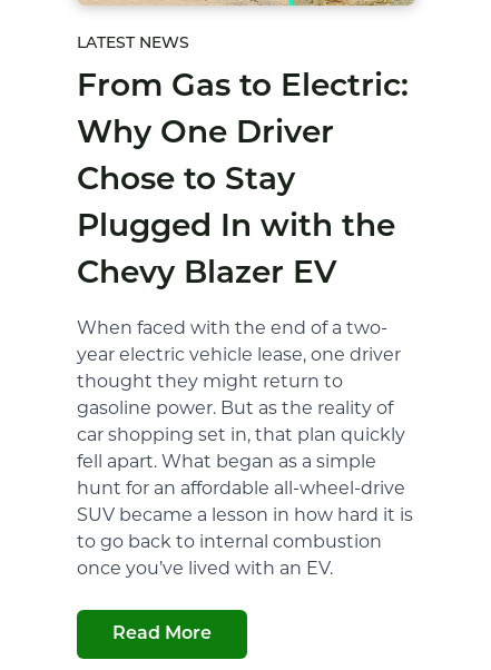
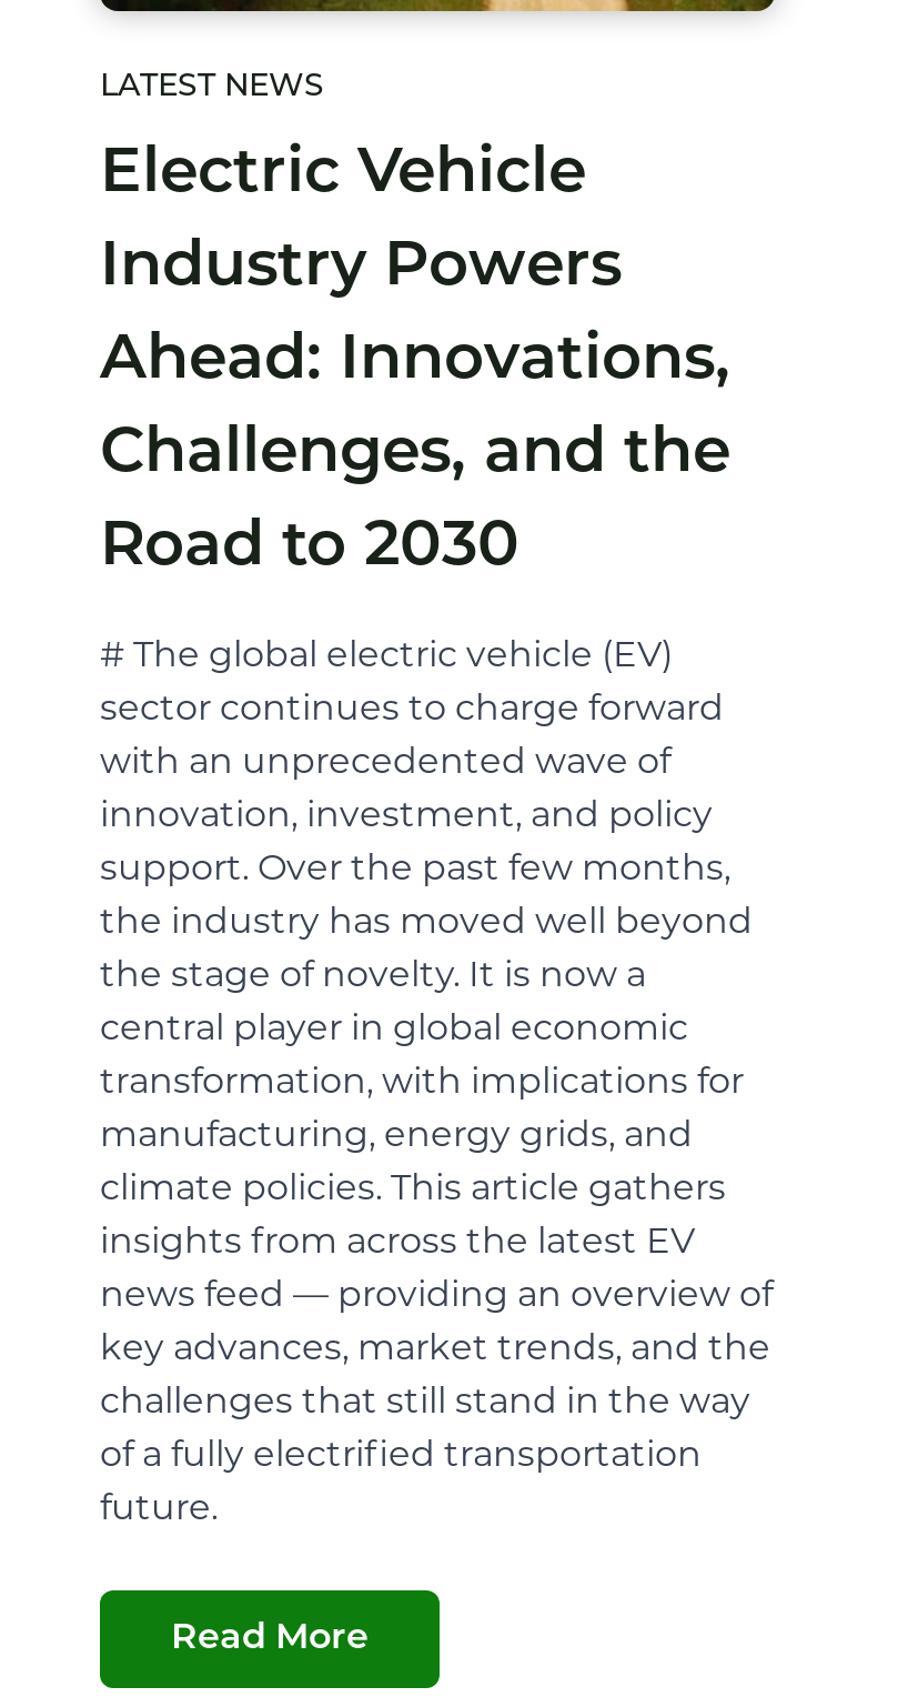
[77,72,413,578] From Gas to Electric: | Why One Driver | Chose to Stay | Plugged In with the | Chevy Blazer EV | When faced with the end of a two- | year electric vehicle lease, one driver | thought they might return to | gasoline power. But as the reality of | car shopping set in, that plan quickly | fell apart. What began as a simple | hunt for an affordable all-wheel-drive | SUV became a lesson in how hard it is | to go back to internal combustion | once you’ve lived with an EV. -> [100,143,773,1527] Electric Vehicle | Industry Powers | Ahead: Innovations, | Challenges, and the | Road to 2030 | # The global electric vehicle (EV) | sector continues to charge forward | with an unprecedented wave of | innovation, investment, and policy | support. Over the past few months, | the industry has moved well beyond | the stage of novelty. It is now a | central player in global economic | transformation, with implications for | manufacturing, energy grids, and | climate policies. This article gathers | insights from across the latest EV | news feed — providing an overview of | key advances, market trends, and the | challenges that still stand in the way | of a fully electrified transportation | future.

